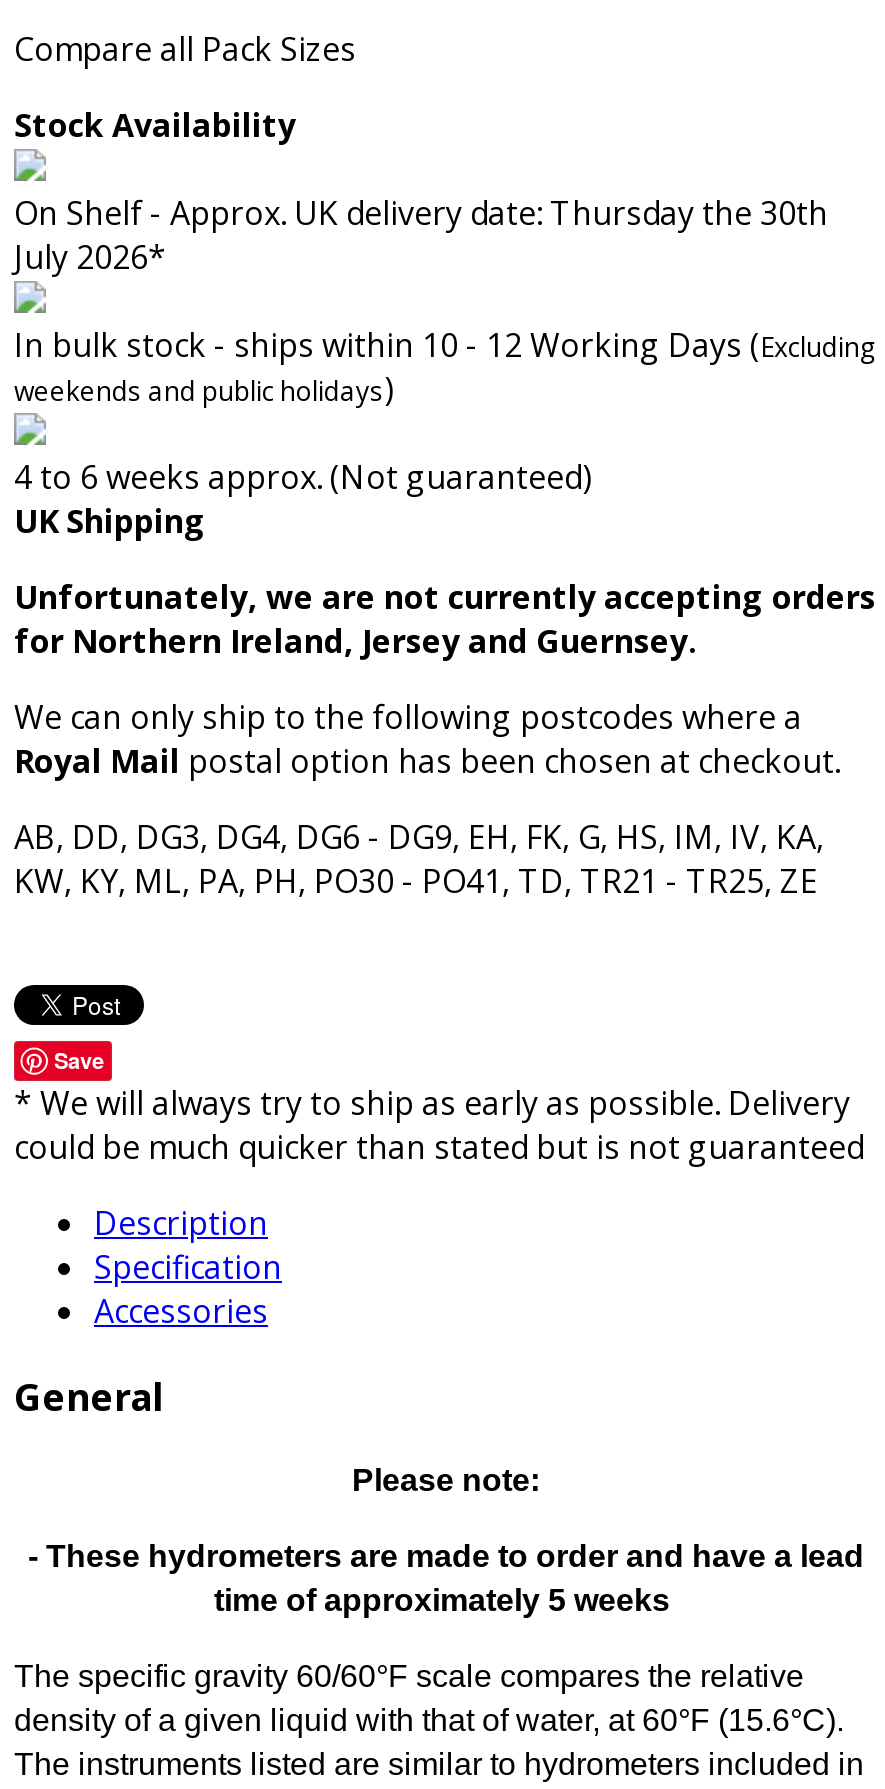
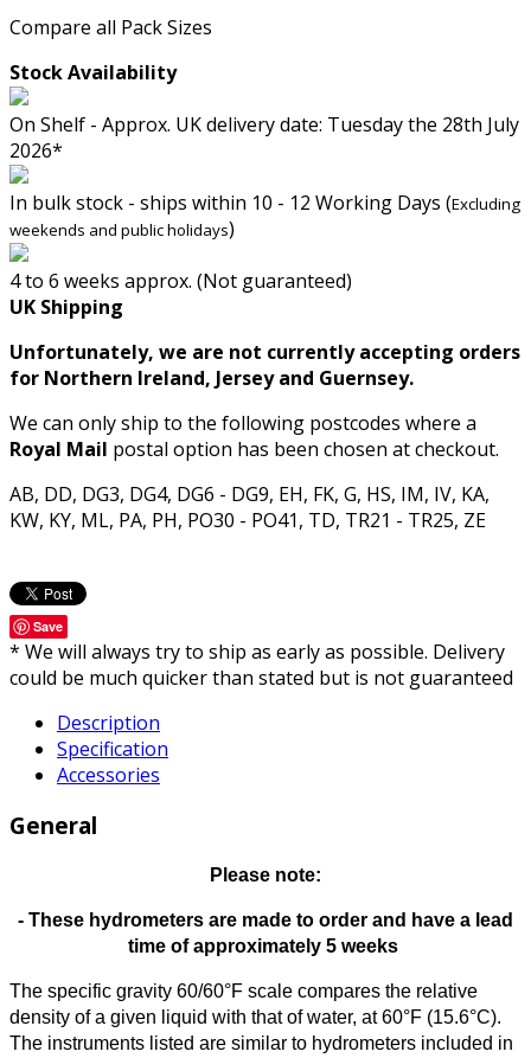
[14,191,828,279] On Shelf - Approx. UK delivery date: Thursday the 30th | July 2026* -> [9,111,519,163] On Shelf - Approx. UK delivery date: Tuesday the 28th July | 2026*

